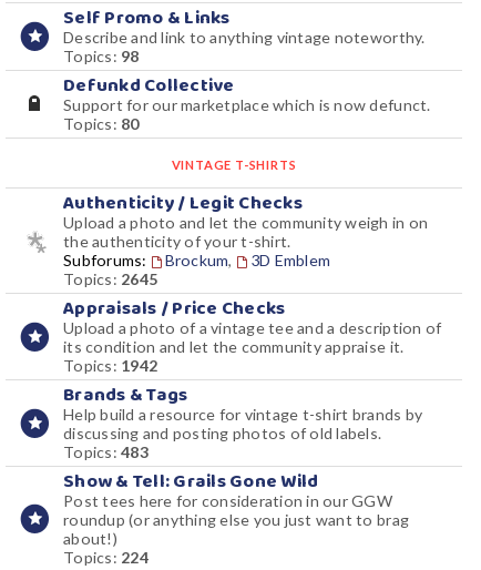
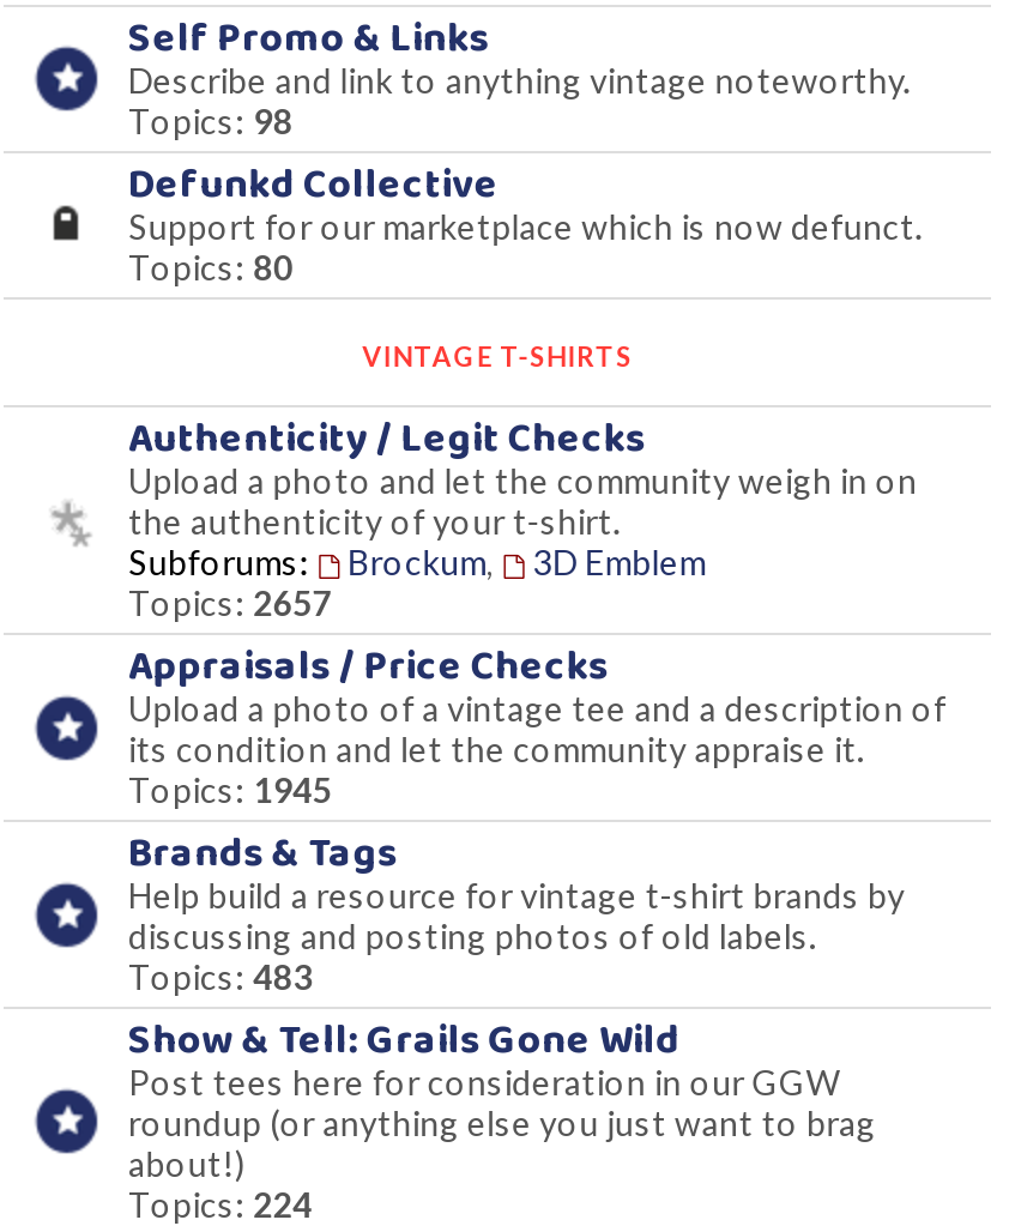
[63,269,157,288] Topics: 2645 -> [128,582,332,623] Topics: 2657
[63,356,157,375] Topics: 1942 -> [128,769,332,810] Topics: 1945

